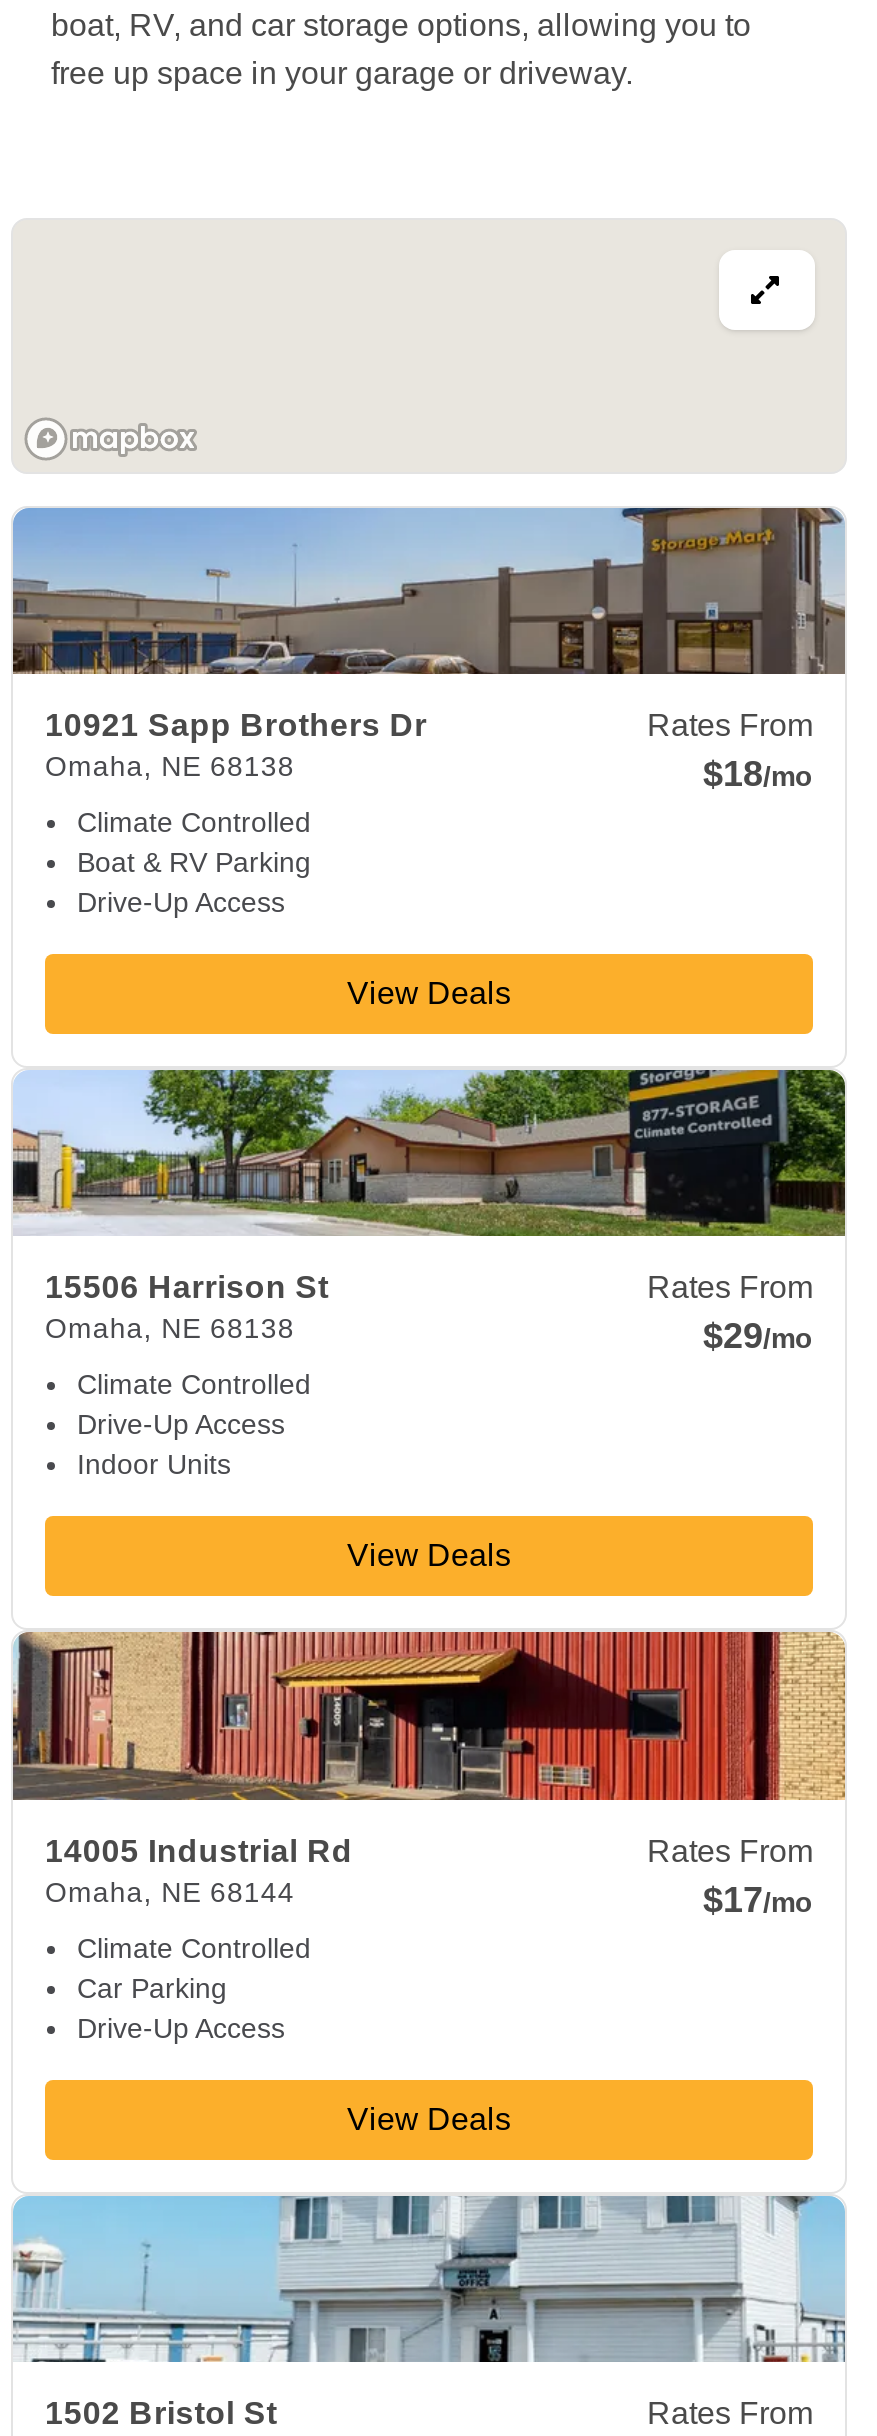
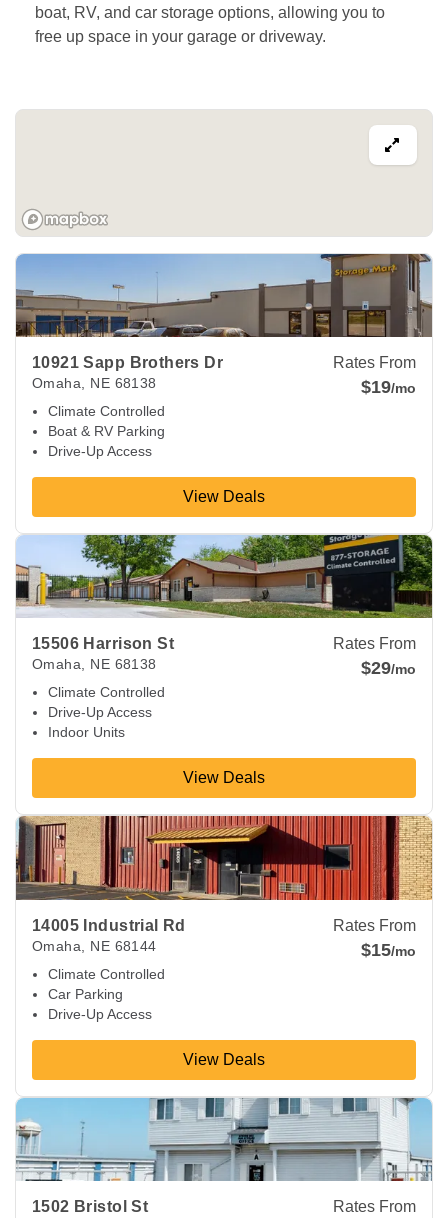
[703,754,813,794] $18/mo -> [361,377,416,397] $19/mo
[703,1879,813,1919] $17/mo -> [361,940,416,960] $15/mo

